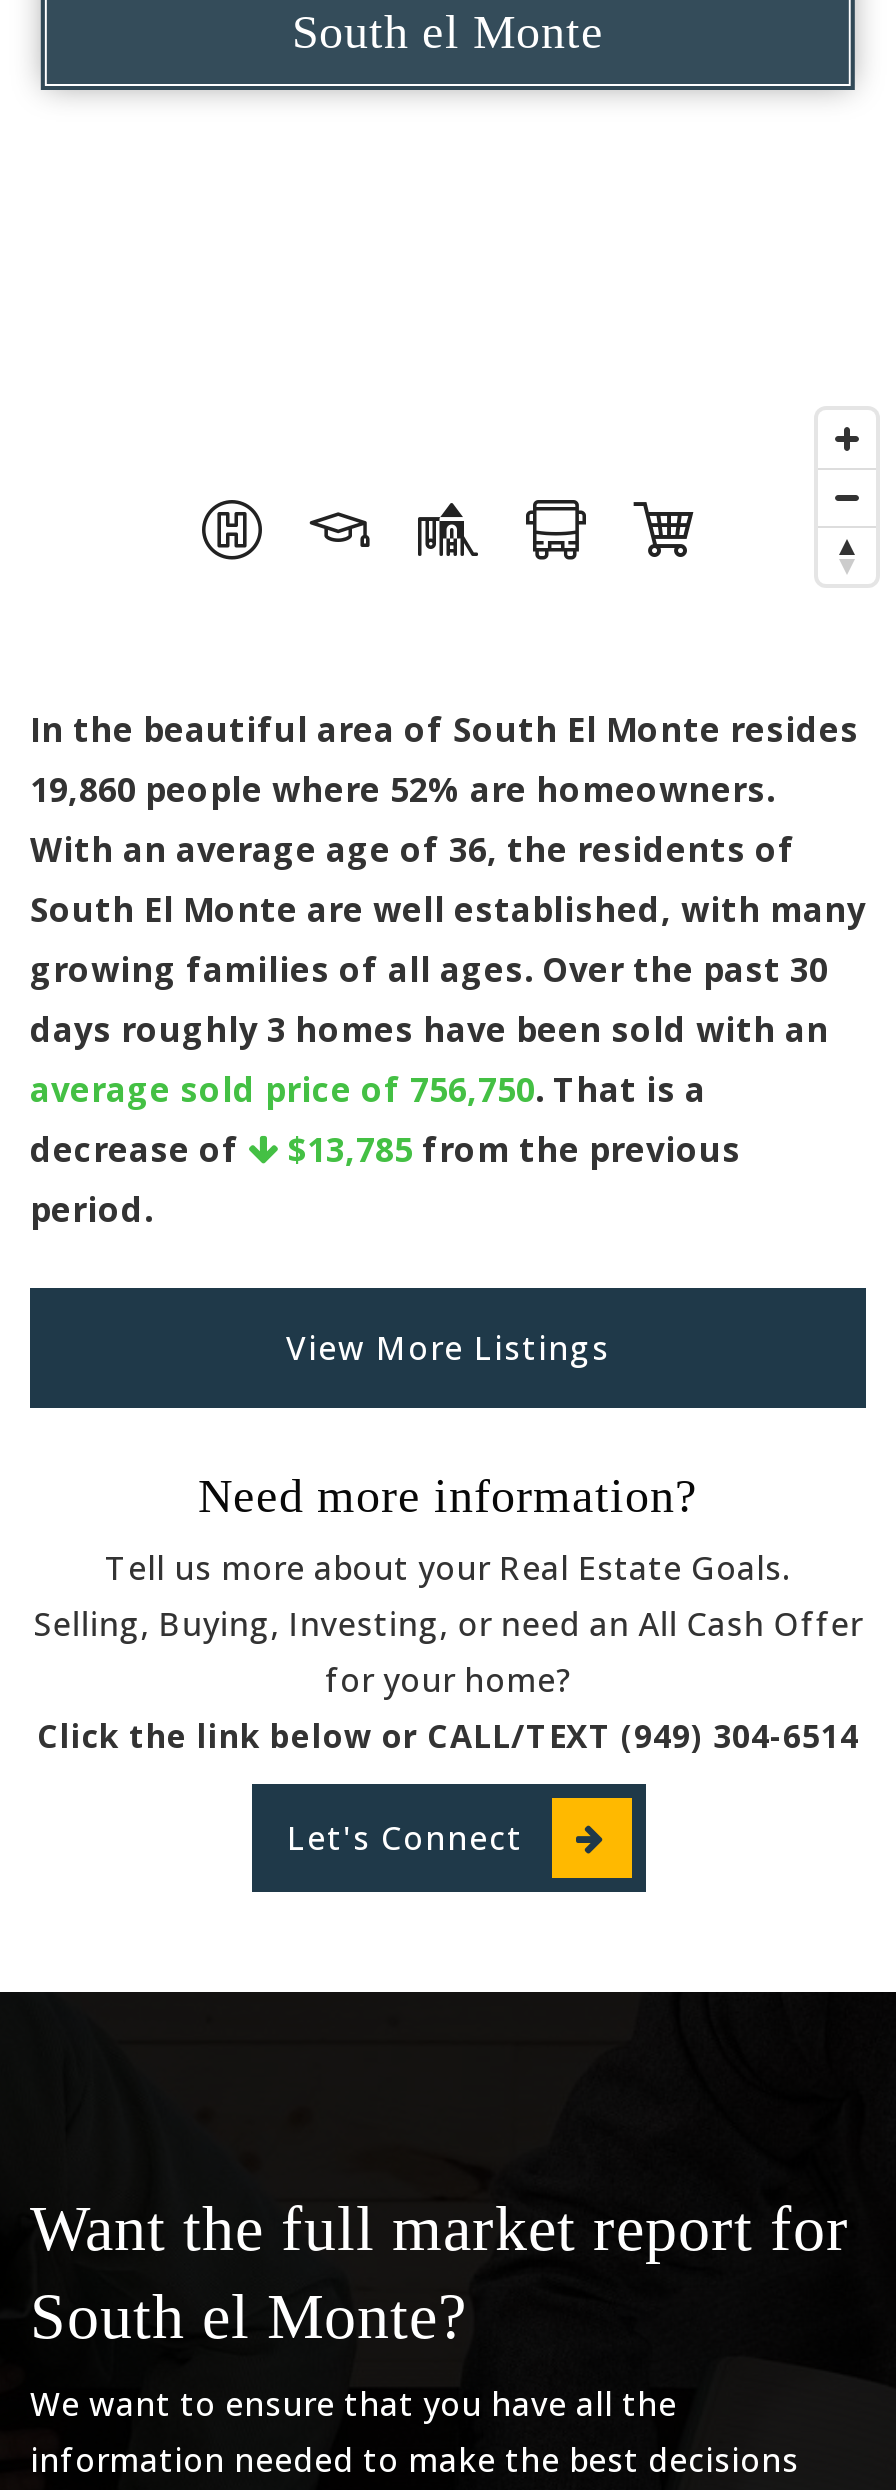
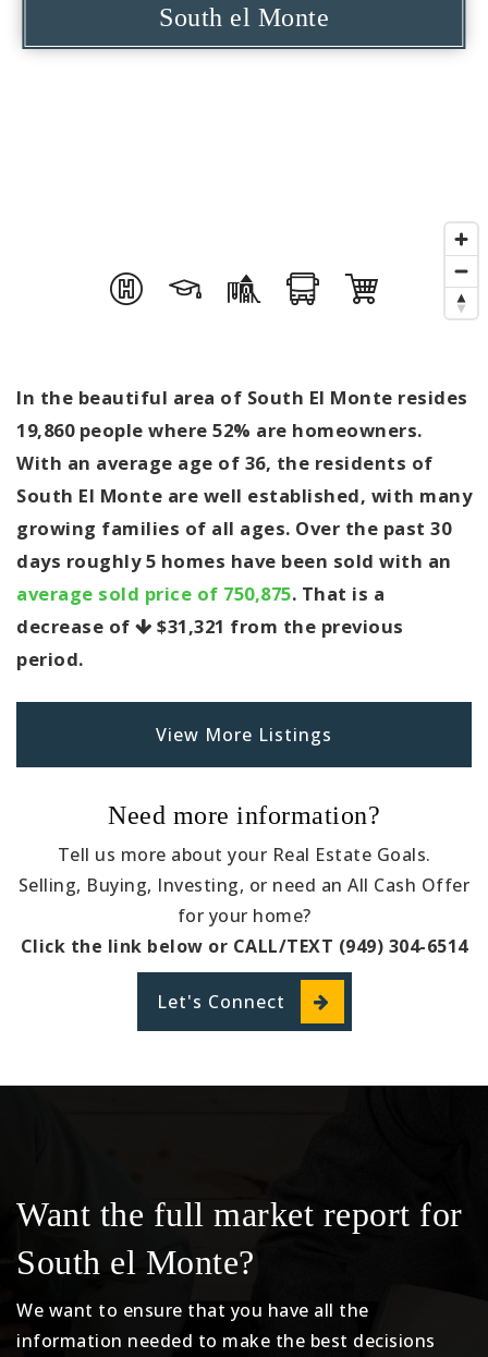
[30,1006,829,1052] days roughly 3 homes have been sold with an -> [16,548,452,573] days roughly 5 homes have been sold with an
[30,1066,706,1112] average sold price of 756,750. That is a -> [16,581,385,606] average sold price of 750,875. That is a
[279,1126,741,1172] $13,785 from the previous -> [152,614,404,639] $31,321 from the previous

